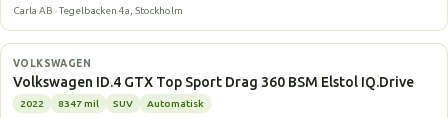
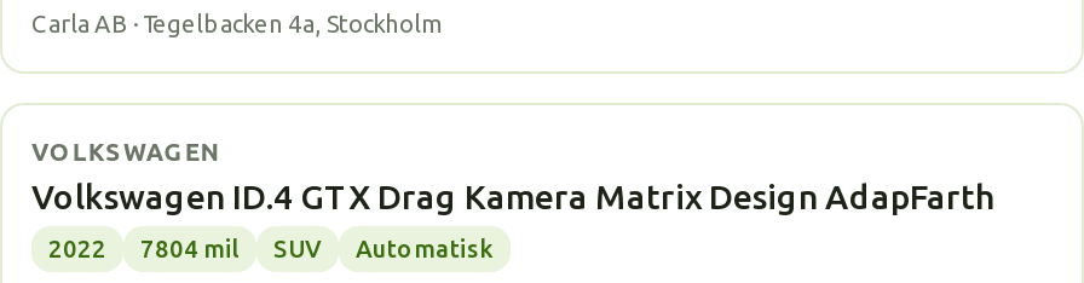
[13,74,414,90] Volkswagen ID.4 GTX Top Sport Drag 360 BSM Elstol IQ.Drive -> [31,178,994,216] Volkswagen ID.4 GTX Drag Kamera Matrix Design AdapFarth
[20,98,204,109] 2022 8347 mil SUV Automatisk -> [48,236,494,262] 2022 7804 mil SUV Automatisk

